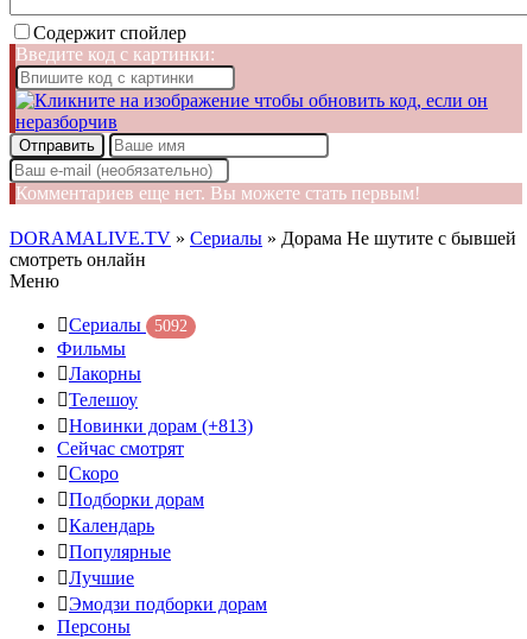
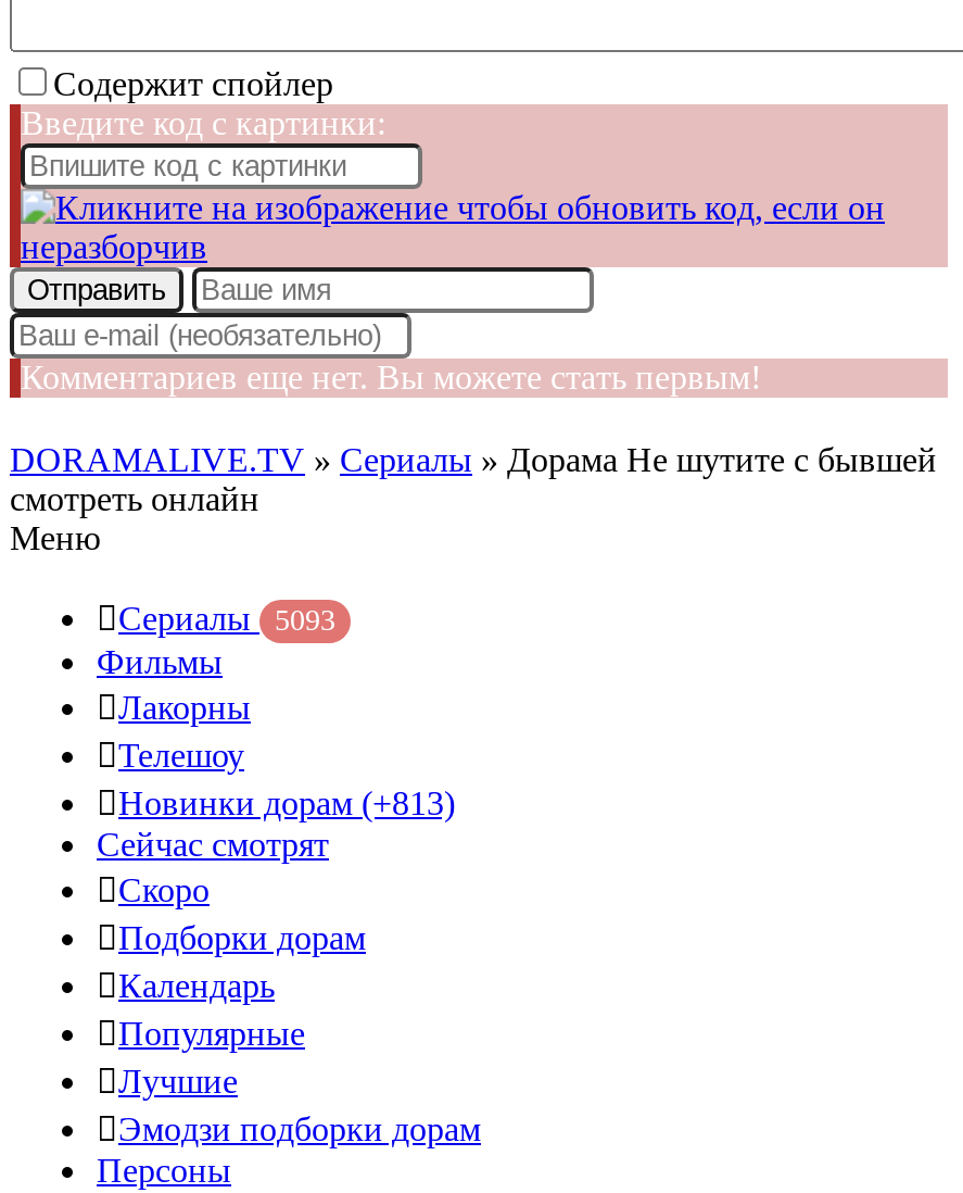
[69,314,188,335] Сериалы 5092 -> [118,599,335,636] Сериалы 5093

